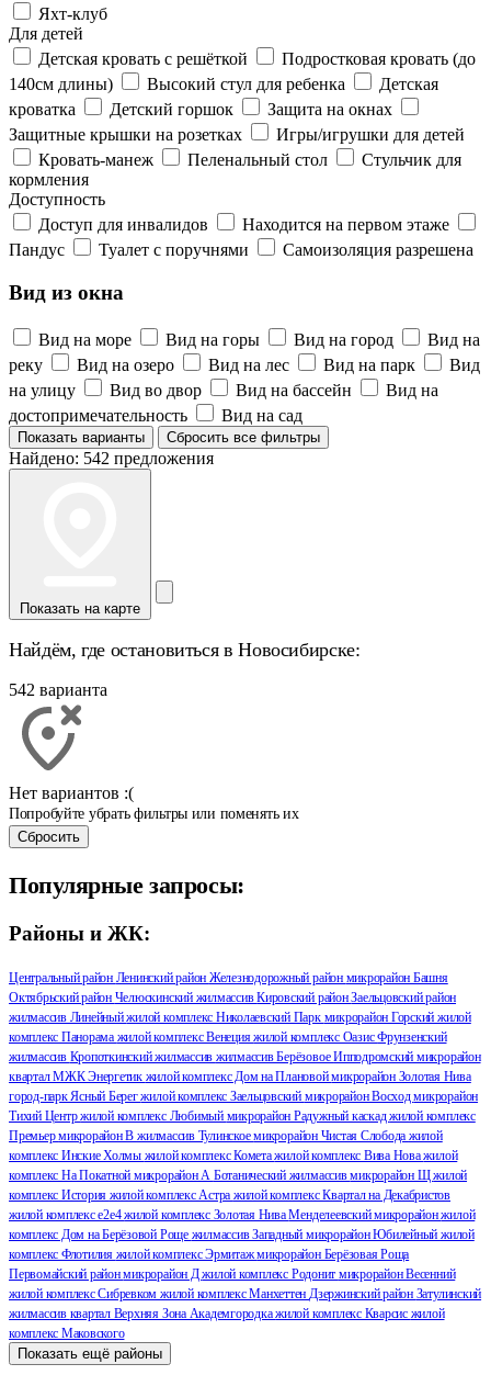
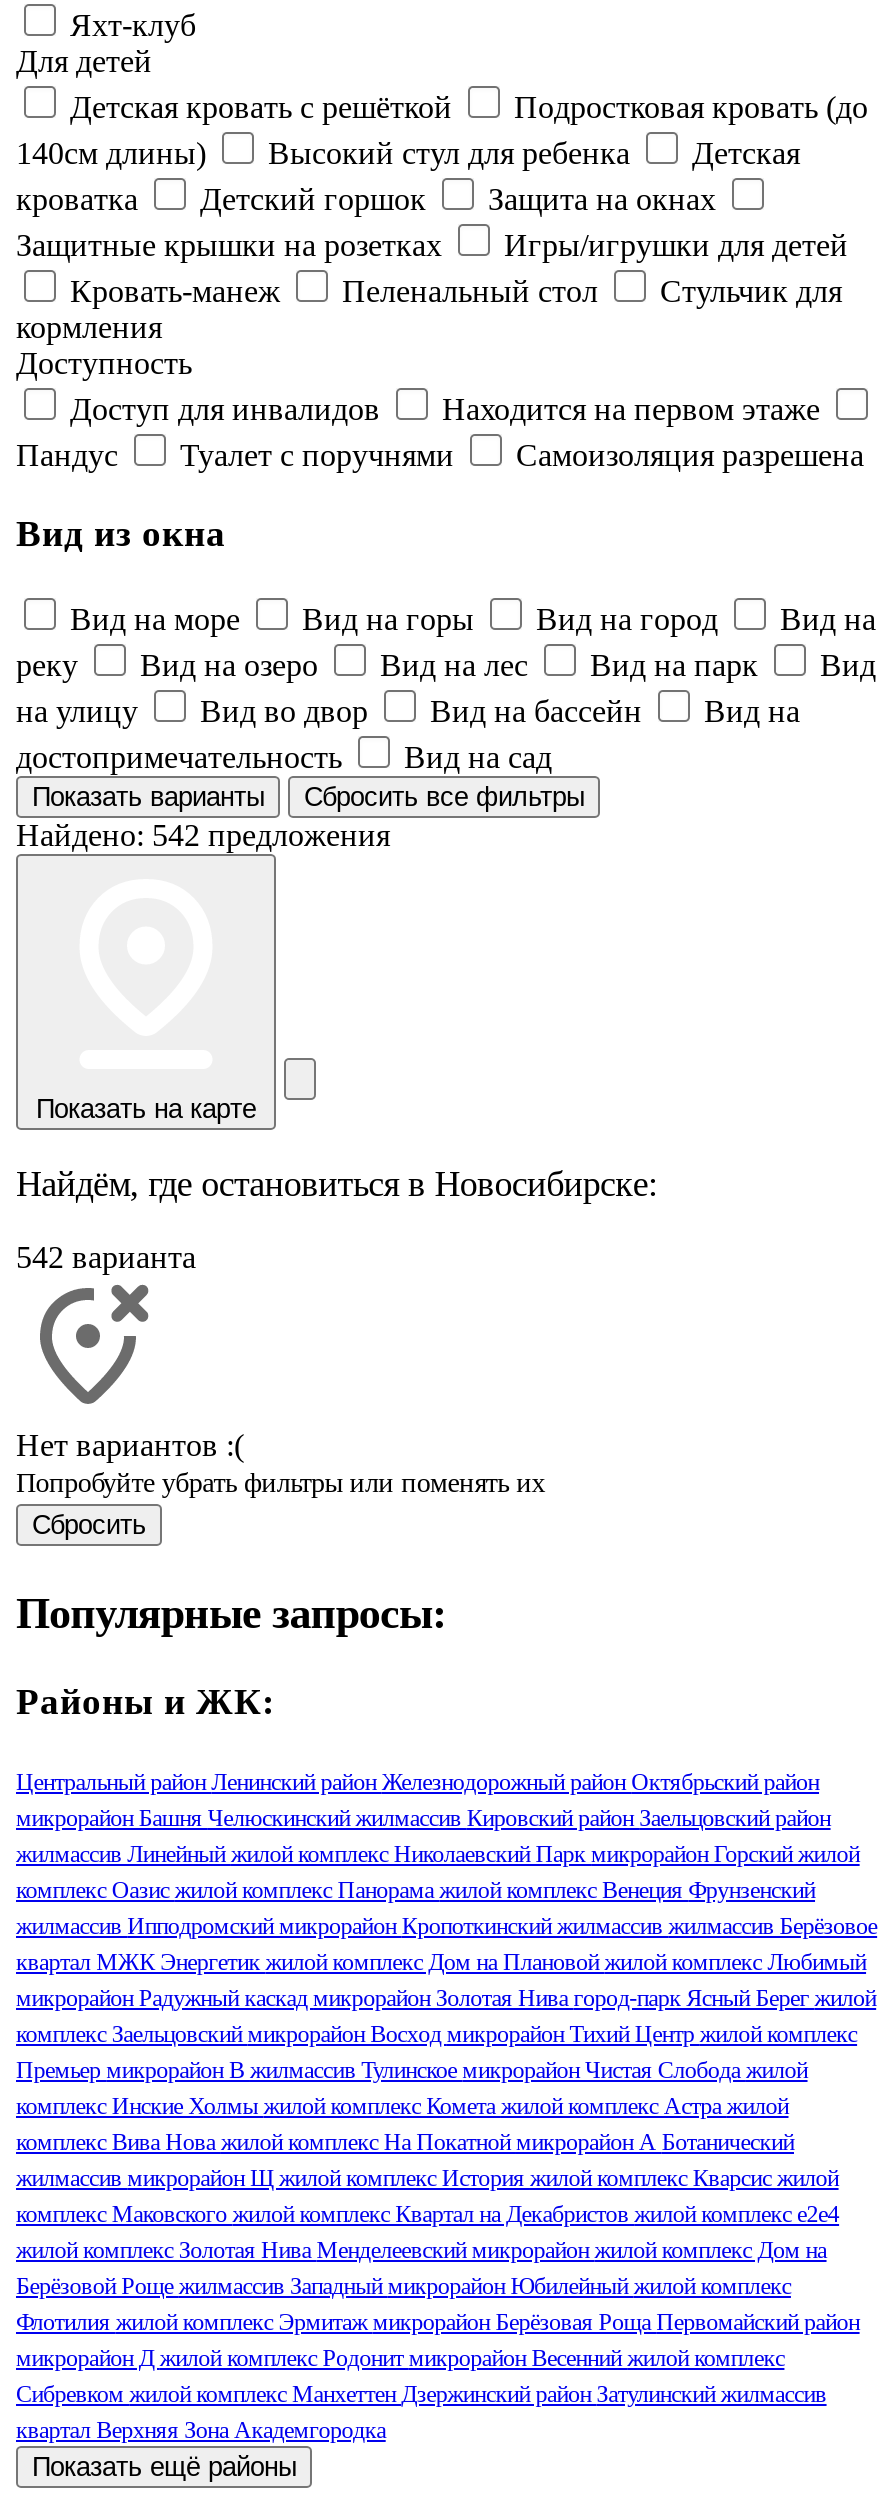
[9,970,448,985] Центральный район Ленинский район Железнодорожный район микрорайон Башня -> [16,1768,819,1796] Центральный район Ленинский район Железнодорожный район Октябрьский район
[9,990,456,1005] Октябрьский район Челюскинский жилмассив Кировский район Заельцовский район -> [16,1804,831,1832] микрорайон Башня Челюскинский жилмассив Кировский район Заельцовский район
[9,1029,481,1124] комплекс Панорама жилой комплекс Венеция жилой комплекс Оазис Фрунзенский | жилмассив Кропоткинский жилмассив жилмассив Берёзовое Ипподромский микрорайон | квартал МЖК Энергетик жилой комплекс Дом на Плановой микрорайон Золотая Нива | город-парк Ясный Берег жилой комплекс Заельцовский микрорайон Восход микрорайон | Тихий Центр жилой комплекс Любимый микрорайон Радужный каскад жилой комплекс -> [16,1876,877,2048] комплекс Оазис жилой комплекс Панорама жилой комплекс Венеция Фрунзенский | жилмассив Ипподромский микрорайон Кропоткинский жилмассив жилмассив Берёзовое | квартал МЖК Энергетик жилой комплекс Дом на Плановой жилой комплекс Любимый | микрорайон Радужный каскад микрорайон Золотая Нива город-парк Ясный Берег жилой | комплекс Заельцовский микрорайон Восход микрорайон Тихий Центр жилой комплекс
[9,1148,481,1341] комплекс Инские Холмы жилой комплекс Комета жилой комплекс Вива Нова жилой | комплекс На Покатной микрорайон А Ботанический жилмассив микрорайон Щ жилой | комплекс История жилой комплекс Астра жилой комплекс Квартал на Декабристов | жилой комплекс е2е4 жилой комплекс Золотая Нива Менделеевский микрорайон жилой | комплекс Дом на Берёзовой Роще жилмассив Западный микрорайон Юбилейный жилой | комплекс Флотилия жилой комплекс Эрмитаж микрорайон Берёзовая Роща | Первомайский район микрорайон Д жилой комплекс Родонит микрорайон Весенний | жилой комплекс Сибревком жилой комплекс Манхеттен Дзержинский район Затулинский | жилмассив квартал Верхняя Зона Академгородка жилой комплекс Кварсис жилой | комплекс Маковского -> [16,2092,860,2444] комплекс Инские Холмы жилой комплекс Комета жилой комплекс Астра жилой | комплекс Вива Нова жилой комплекс На Покатной микрорайон А Ботанический | жилмассив микрорайон Щ жилой комплекс История жилой комплекс Кварсис жилой | комплекс Маковского жилой комплекс Квартал на Декабристов жилой комплекс е2е4 | жилой комплекс Золотая Нива Менделеевский микрорайон жилой комплекс Дом на | Берёзовой Роще жилмассив Западный микрорайон Юбилейный жилой комплекс | Флотилия жилой комплекс Эрмитаж микрорайон Берёзовая Роща Первомайский район | микрорайон Д жилой комплекс Родонит микрорайон Весенний жилой комплекс | Сибревком жилой комплекс Манхеттен Дзержинский район Затулинский жилмассив | квартал Верхняя Зона Академгородка

